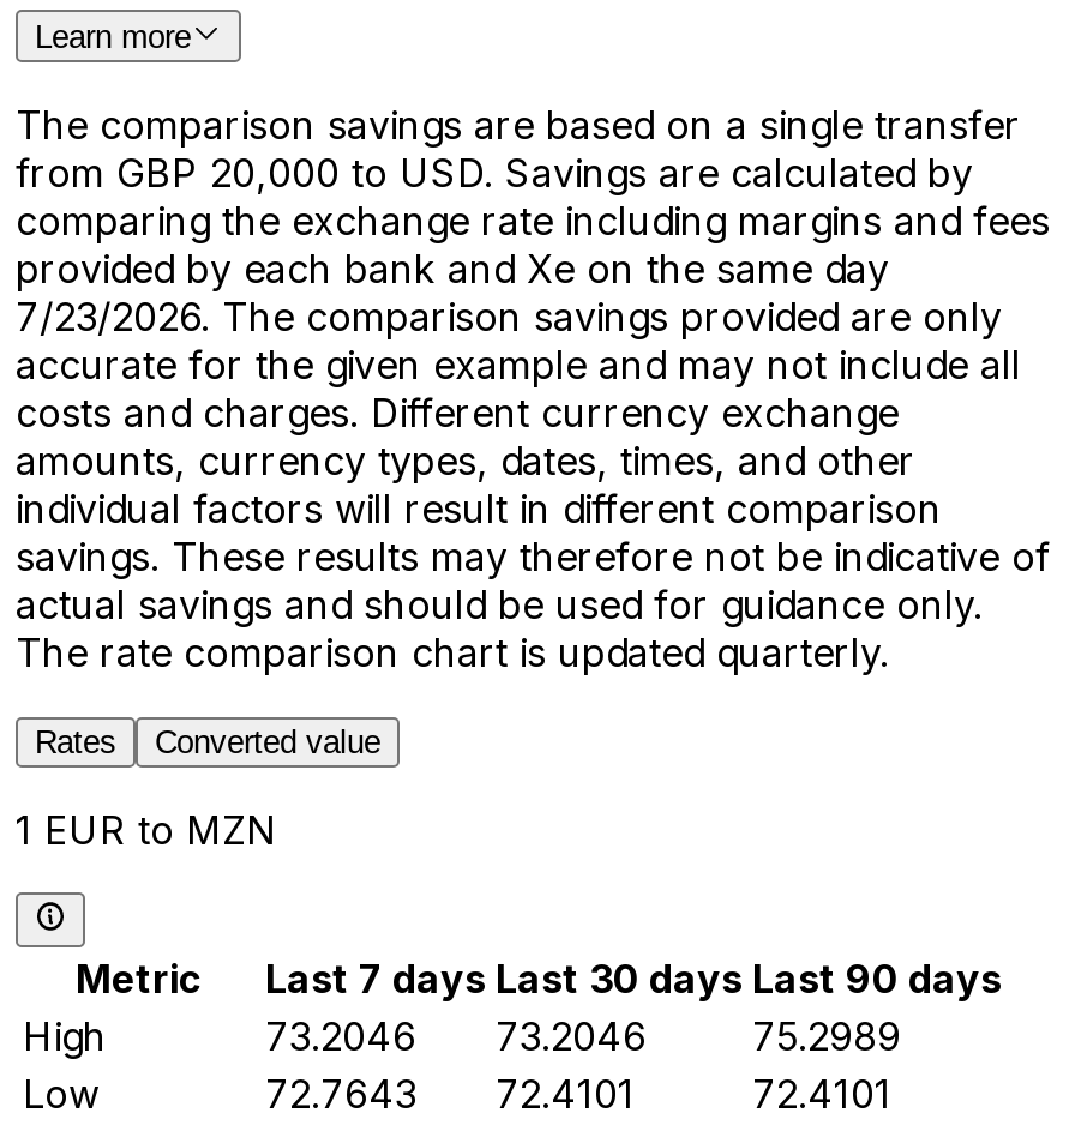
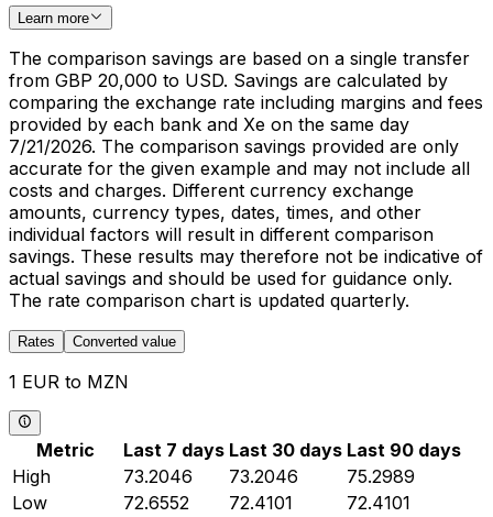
[16,293,1002,341] 7/23/2026. The comparison savings provided are only -> [9,136,459,158] 7/21/2026. The comparison savings provided are only
[265,1069,635,1117] 72.7643 72.4101 -> [123,491,293,513] 72.6552 72.4101

